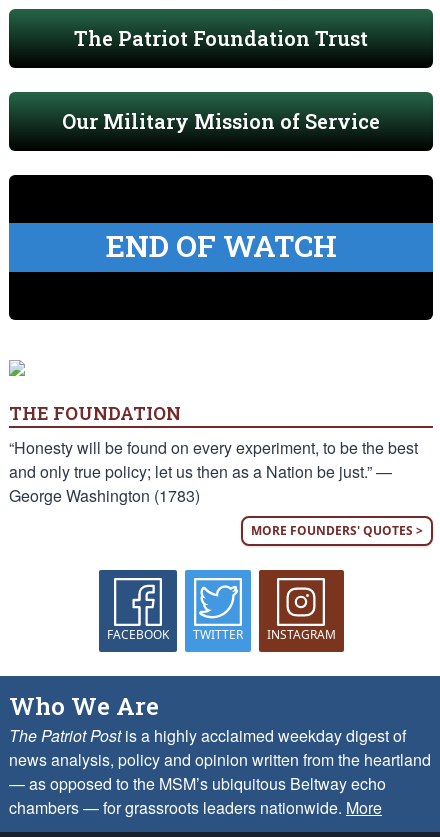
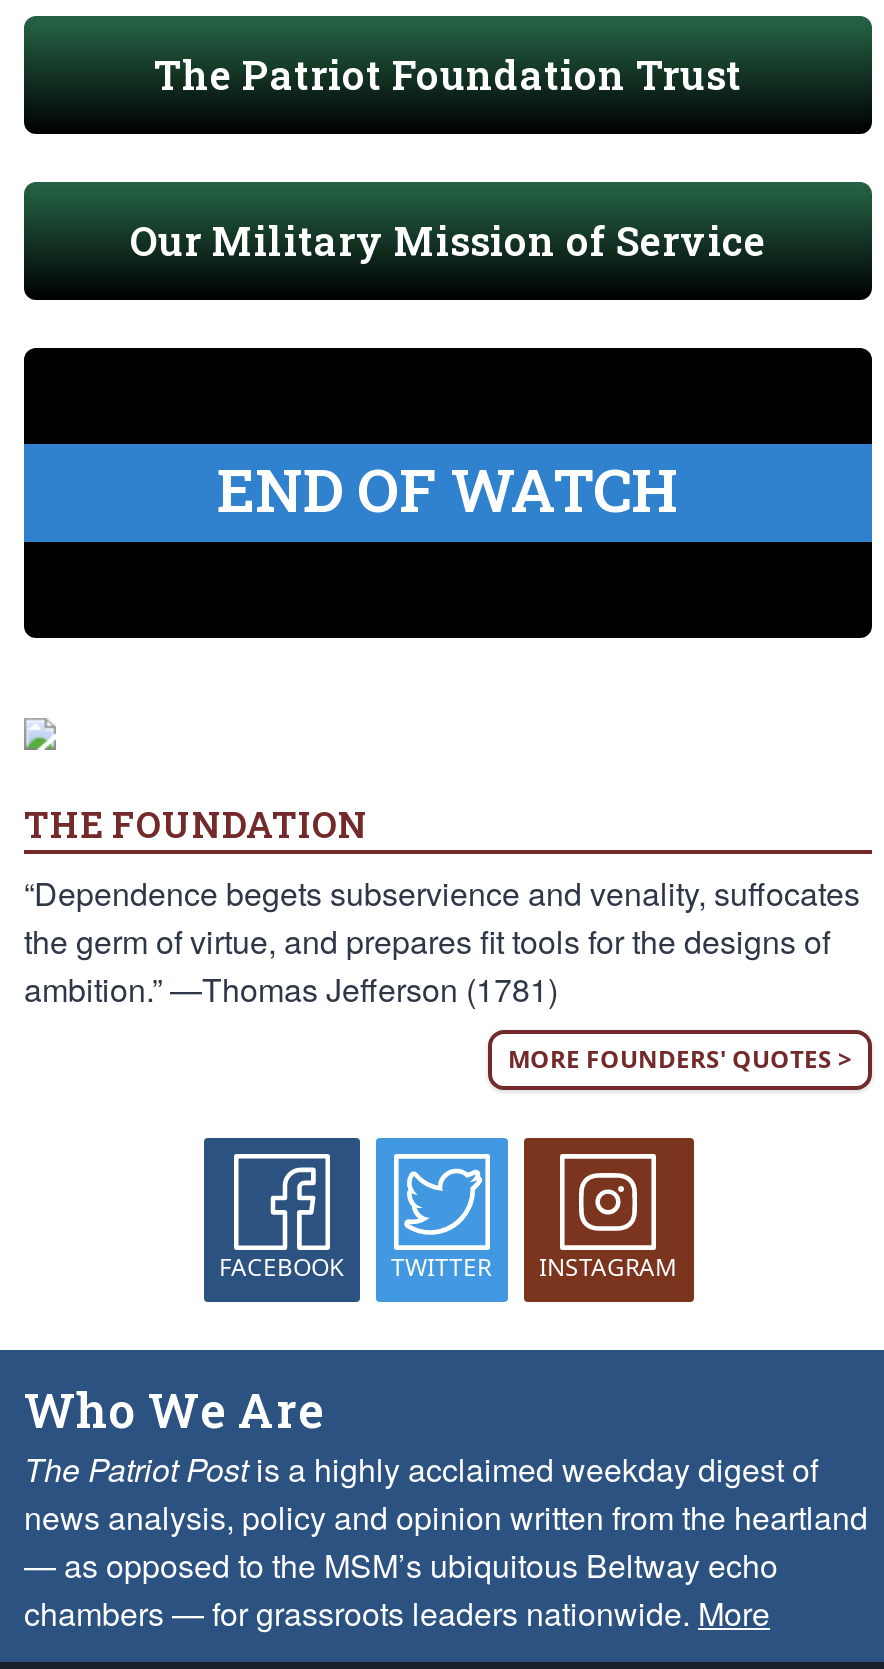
[9,436,418,507] “Honesty will be found on every experiment, to be the best | and only true policy; let us then as a Nation be just.” — | George Washington (1783) -> [24,870,860,1012] “Dependence begets subservience and venality, suffocates | the germ of virtue, and prepares fit tools for the designs of | ambition.” —Thomas Jefferson (1781)

